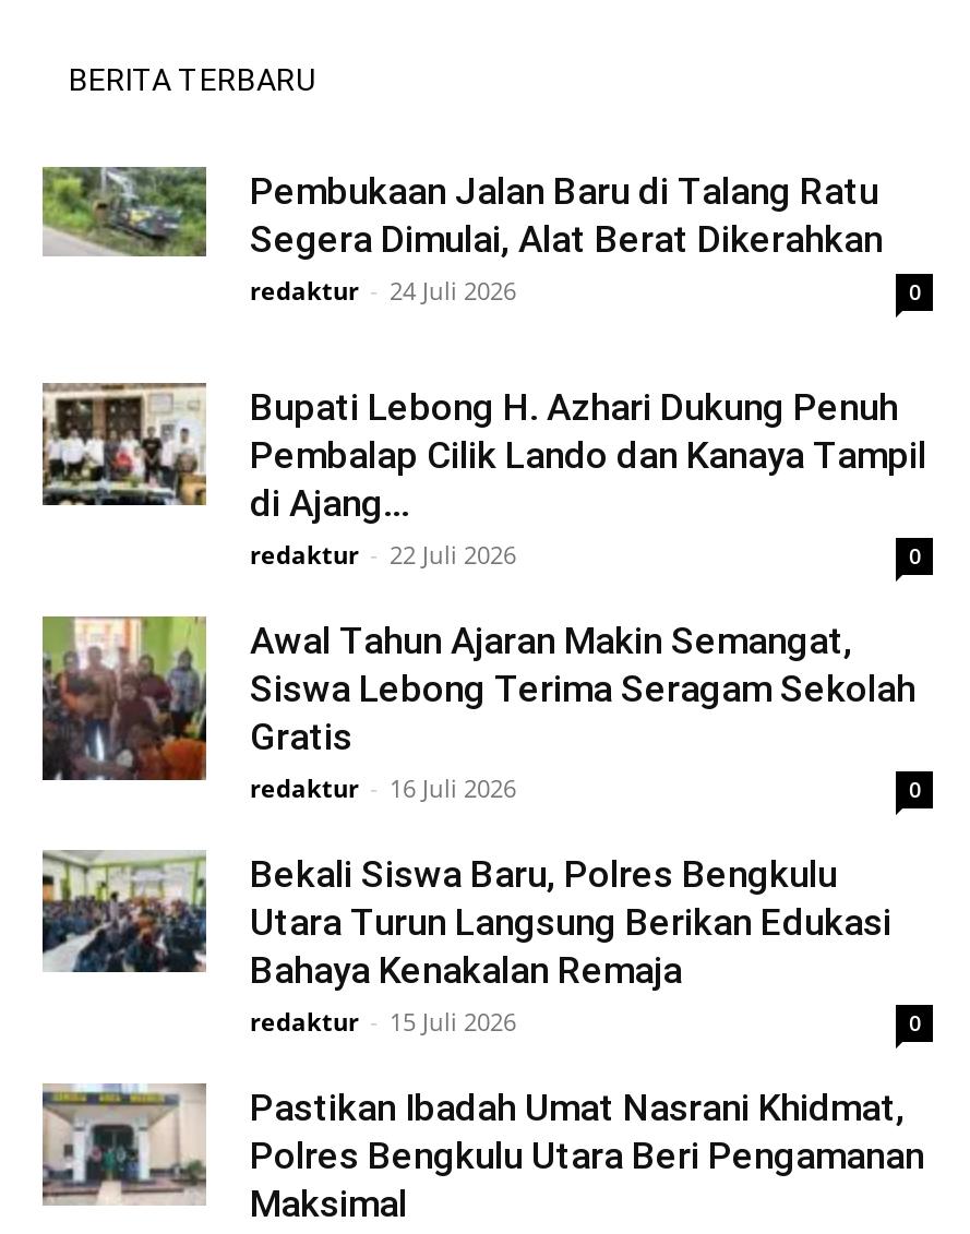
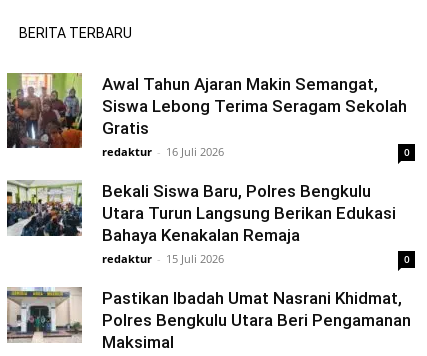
[43,167,926,571] [image] | Pembukaan Jalan Baru di Talang Ratu | Segera Dimulai, Alat Berat Dikerahkan | redaktur - 24 Juli 2026 | 0 | Bupati Lebong H. Azhari Dukung Penuh | Pembalap Cilik Lando dan Kanaya Tampil | di Ajang... | redaktur - 22 Juli 2026 | 0 -> none
[40,381,208,523] [image] -> none

